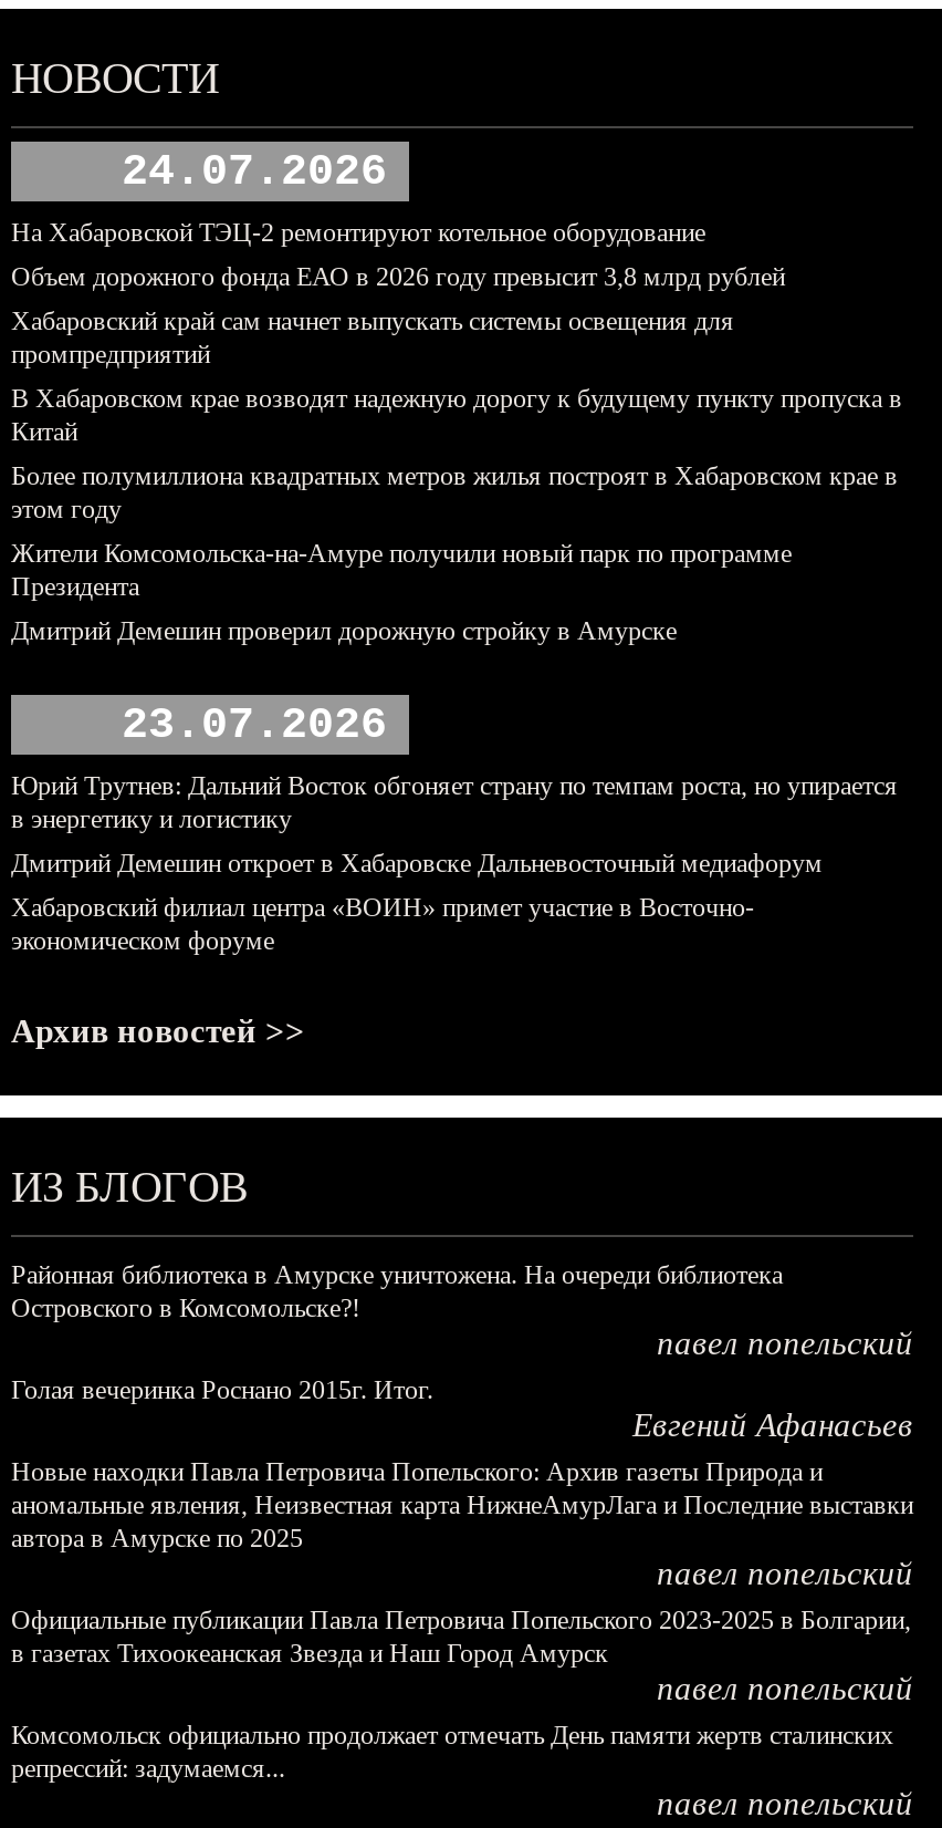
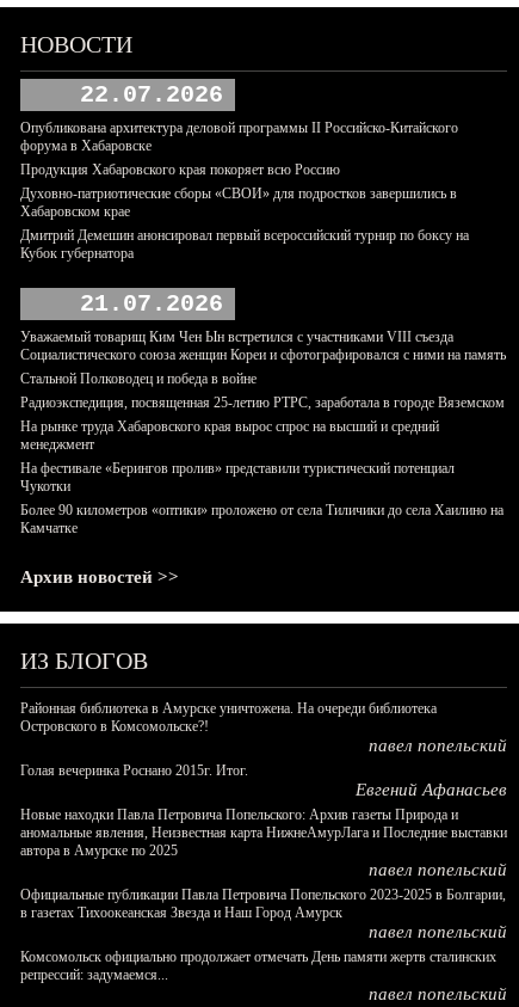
[11,146,902,646] 24.07.2026 | На Хабаровской ТЭЦ-2 ремонтируют котельное оборудование | Объем дорожного фонда ЕАО в 2026 году превысит 3,8 млрд рублей | Хабаровский край сам начнет выпускать системы освещения для | промпредприятий | В Хабаровском крае возводят надежную дорогу к будущему пункту пропуска в | Китай | Более полумиллиона квадратных метров жилья построят в Хабаровском крае в | этом году | Жители Комсомольска-на-Амуре получили новый парк по программе | Президента | Дмитрий Демешин проверил дорожную стройку в Амурске -> [20,81,469,262] 22.07.2026 | Опубликована архитектура деловой программы II Российско-Китайского | форума в Хабаровске | Продукция Хабаровского края покоряет всю Россию | Духовно-патриотические сборы «СВОИ» для подростков завершились в | Хабаровском крае | Дмитрий Демешин анонсировал первый всероссийский турнир по боксу на | Кубок губернатора
[11,699,898,956] 23.07.2026 | Юрий Трутнев: Дальний Восток обгоняет страну по темпам роста, но упирается | в энергетику и логистику | Дмитрий Демешин откроет в Хабаровске Дальневосточный медиафорум | Хабаровский филиал центра «ВОИН» примет участие в Восточно- | экономическом форуме -> [20,290,506,536] 21.07.2026 | Уважаемый товарищ Ким Чен Ын встретился с участниками VIII съезда | Социалистического союза женщин Кореи и сфотографировался с ними на память | Стальной Полководец и победа в войне | Радиоэкспедиция, посвященная 25-летию РТРС, заработала в городе Вяземском | На рынке труда Хабаровского края вырос спрос на высший и средний | менеджмент | На фестивале «Берингов пролив» представили туристический потенциал | Чукотки | Более 90 километров «оптики» проложено от села Тиличики до села Хаилино на | Камчатке

